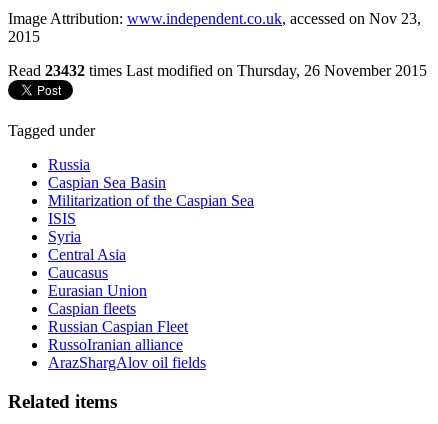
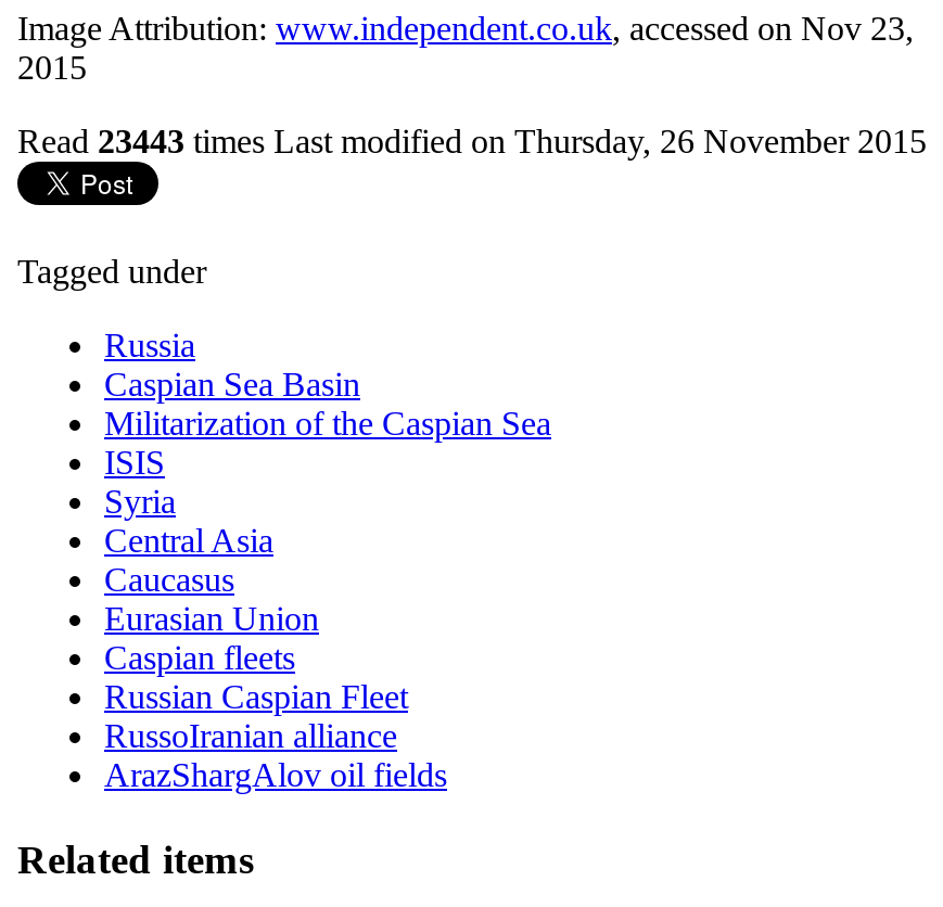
[8,62,427,79] Read 23432 times Last modified on Thursday, 26 November 2015 -> [17,122,927,159] Read 23443 times Last modified on Thursday, 26 November 2015

